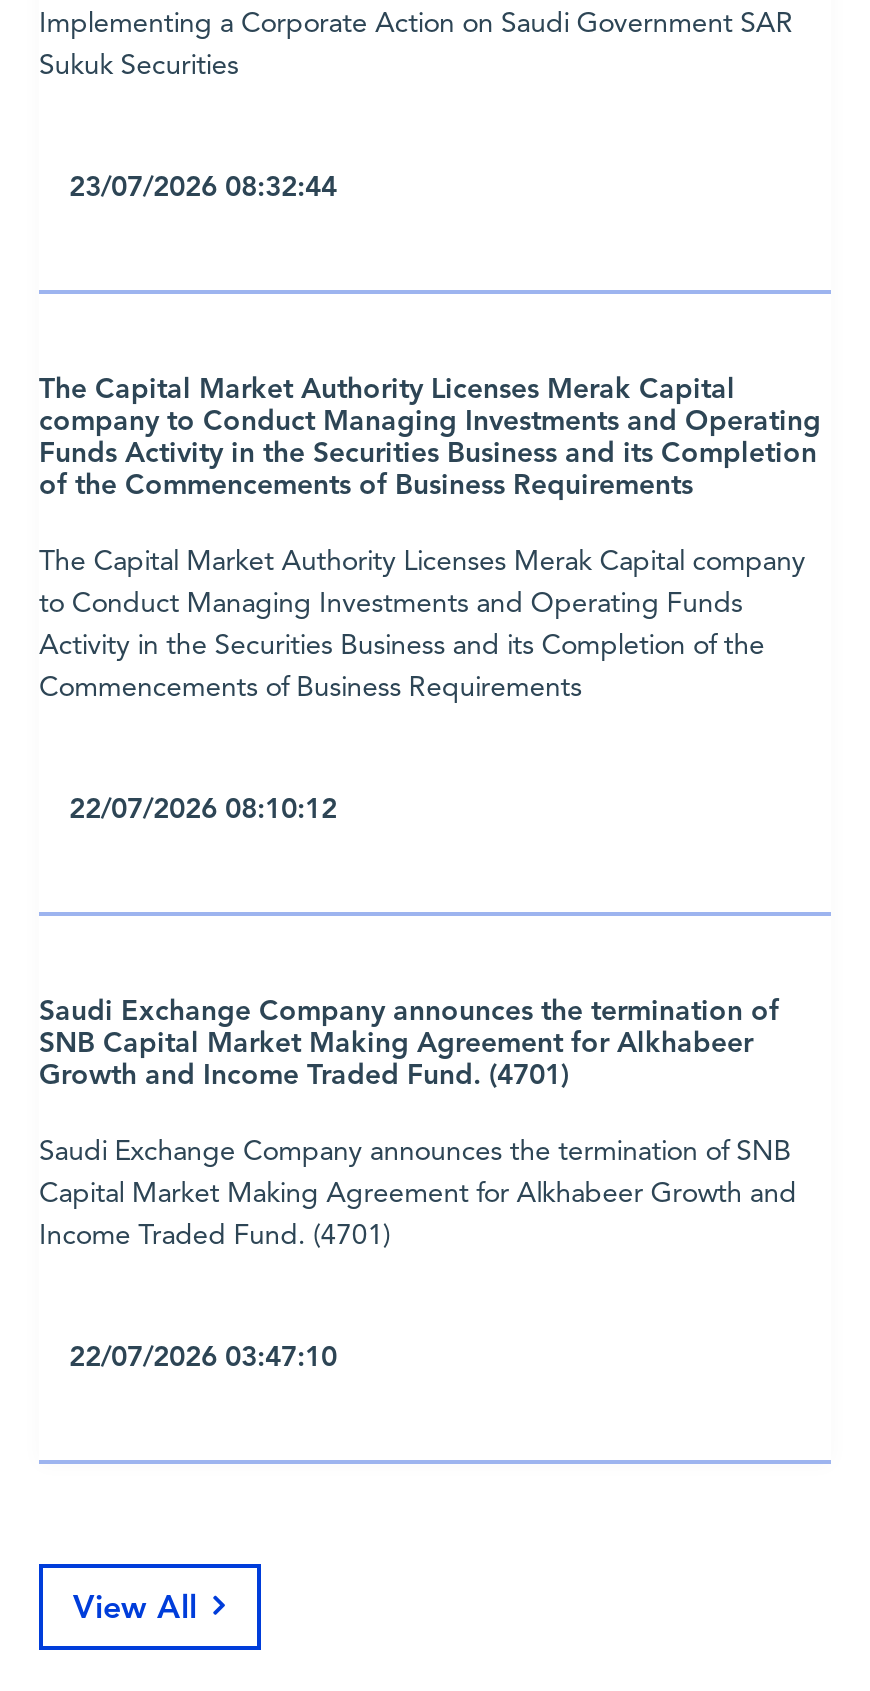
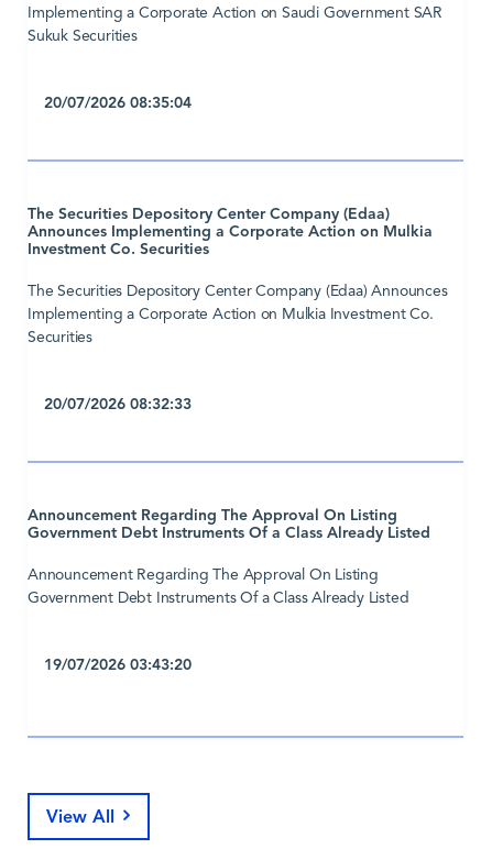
[69,166,337,210] 23/07/2026 08:32:44 -> [44,91,192,115] 20/07/2026 08:35:04
[39,368,821,832] The Capital Market Authority Licenses Merak Capital | company to Conduct Managing Investments and Operating | Funds Activity in the Securities Business and its Completion | of the Commencements of Business Requirements | The Capital Market Authority Licenses Merak Capital company | to Conduct Managing Investments and Operating Funds | Activity in the Securities Business and its Completion of the | Commencements of Business Requirements | 22/07/2026 08:10:12 -> [28,202,448,417] The Securities Depository Center Company (Edaa) | Announces Implementing a Corporate Action on Mulkia | Investment Co. Securities | The Securities Depository Center Company (Edaa) Announces | Implementing a Corporate Action on Mulkia Investment Co. | Securities | 20/07/2026 08:32:33
[39,990,797,1380] Saudi Exchange Company announces the termination of | SNB Capital Market Making Agreement for Alkhabeer | Growth and Income Traded Fund. (4701) | Saudi Exchange Company announces the termination of SNB | Capital Market Making Agreement for Alkhabeer Growth and | Income Traded Fund. (4701) | 22/07/2026 03:47:10 -> [28,504,430,677] Announcement Regarding The Approval On Listing | Government Debt Instruments Of a Class Already Listed | Announcement Regarding The Approval On Listing | Government Debt Instruments Of a Class Already Listed | 19/07/2026 03:43:20

